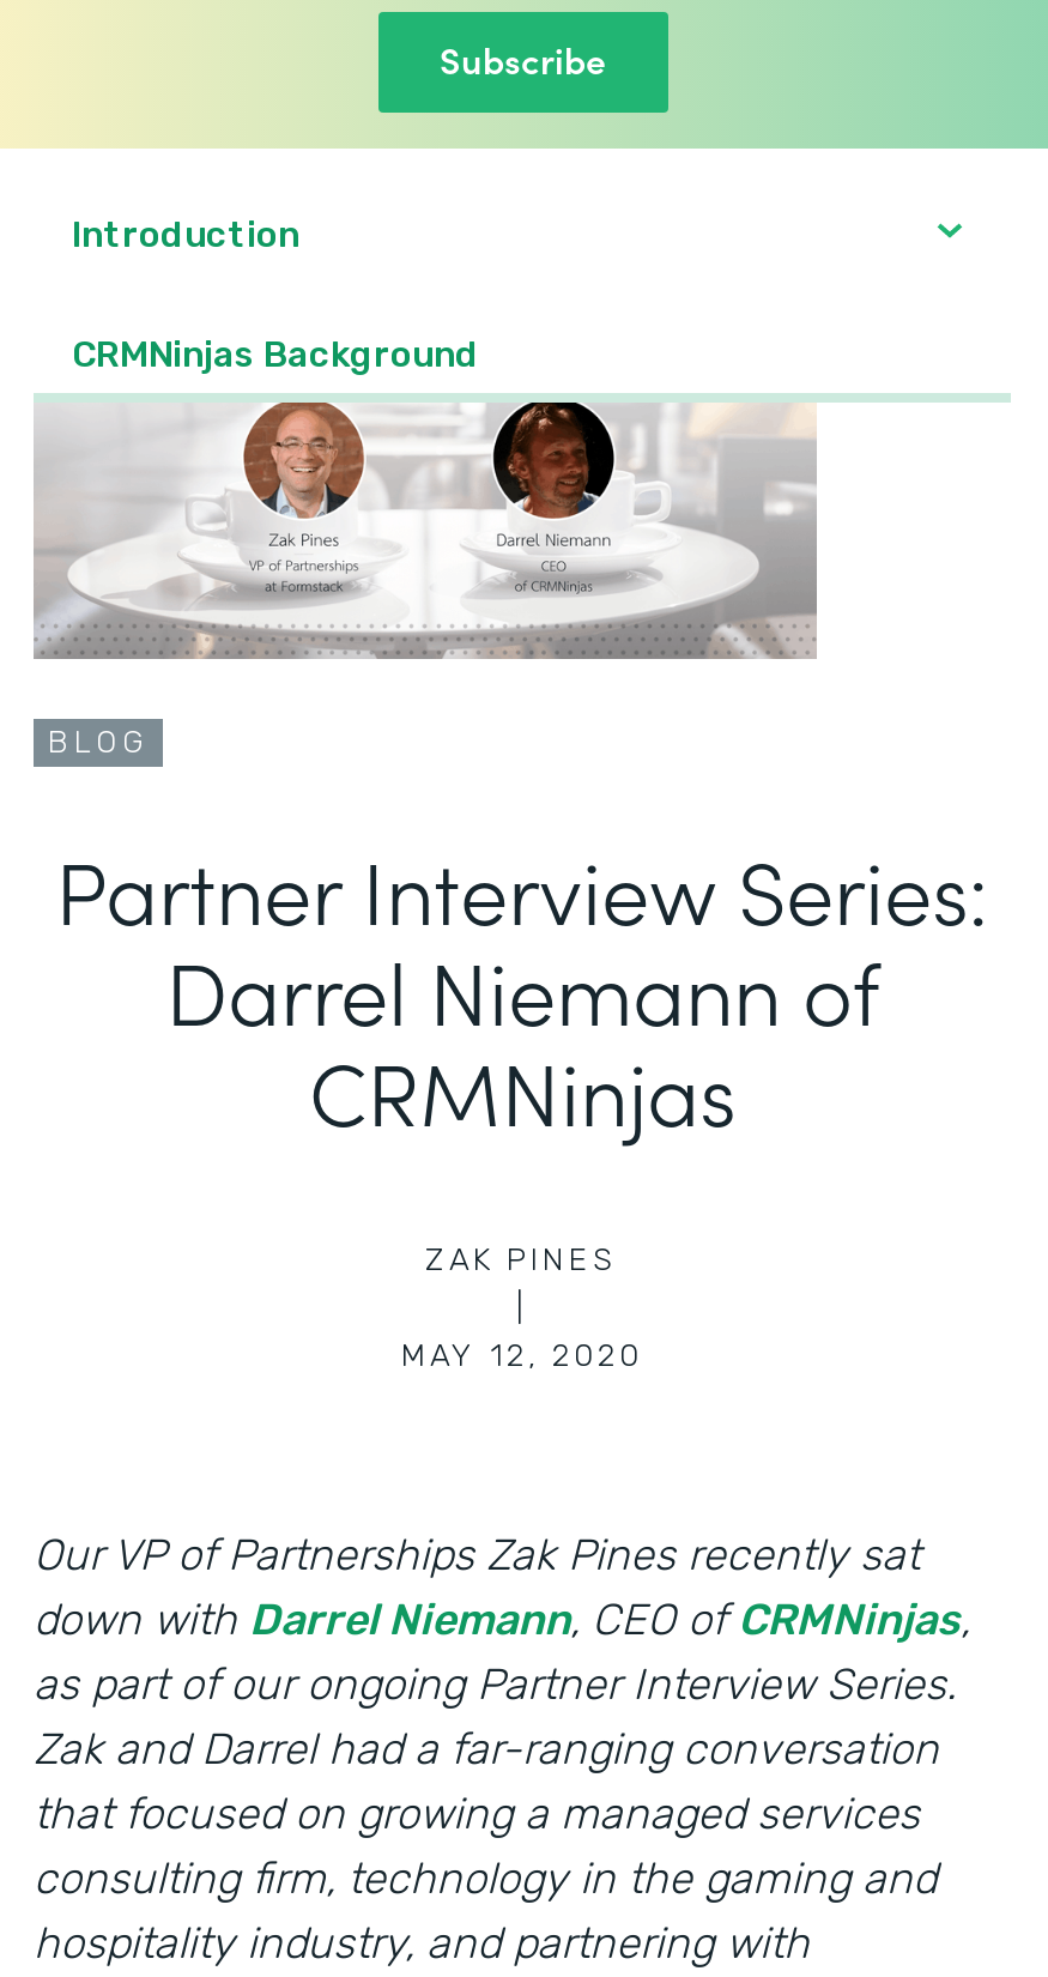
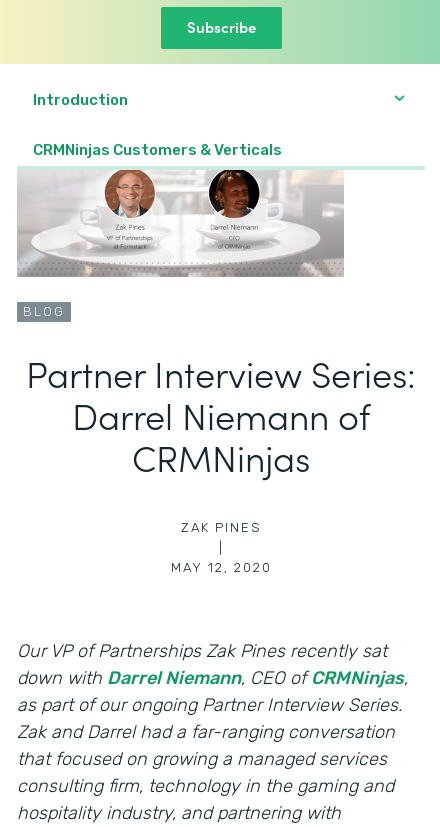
[72,333,479,376] CRMNinjas Background -> [33,141,282,159] CRMNinjas Customers & Verticals

